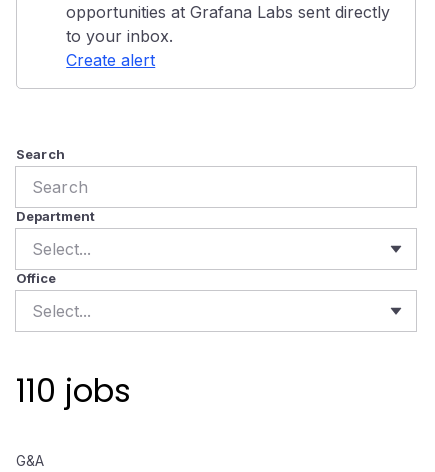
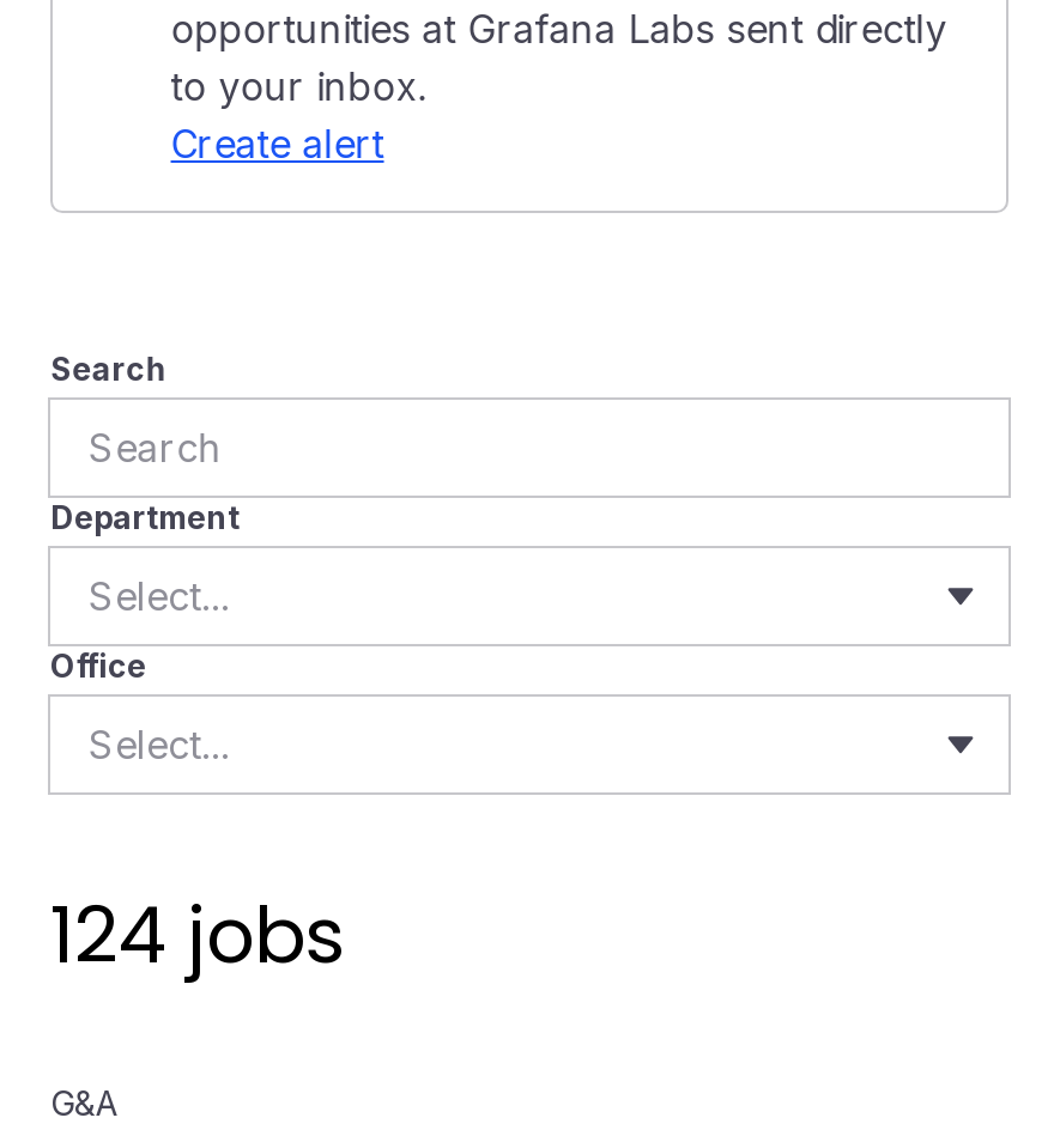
[16,368,131,413] 110 jobs -> [50,881,345,989] 124 jobs

